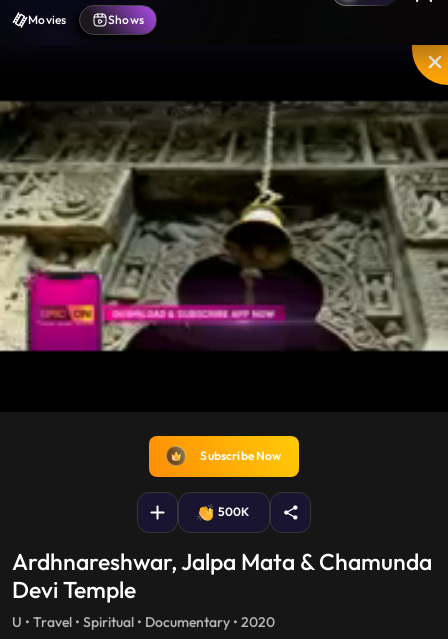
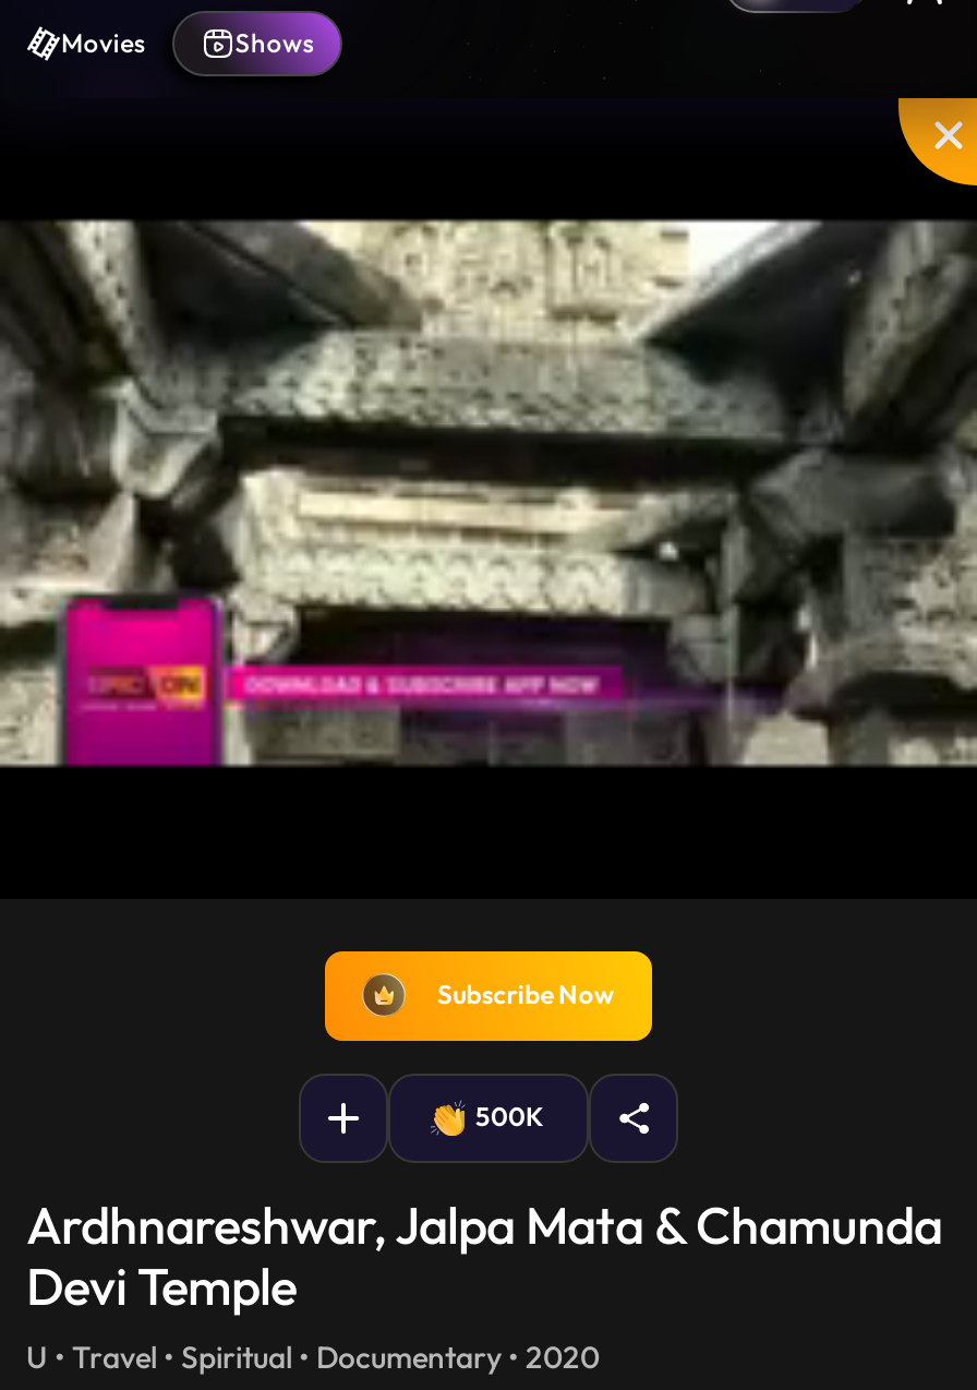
[3,101,445,351] [image] -> [7,218,970,768] [image]

